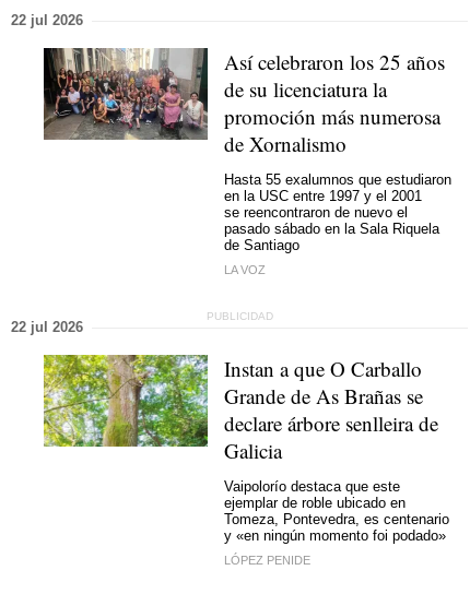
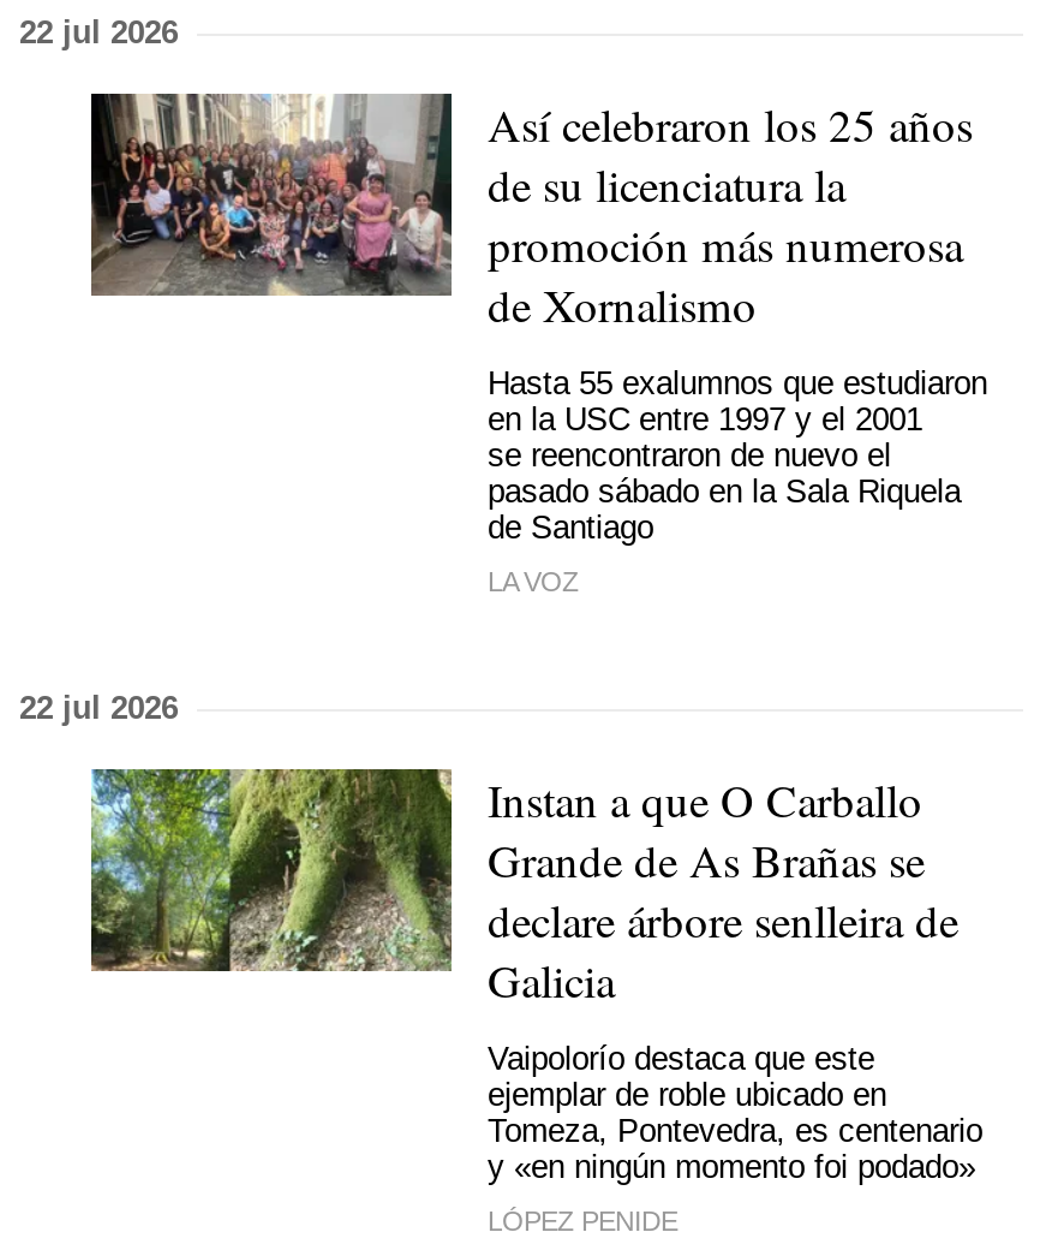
[43,354,209,448] [image] -> [89,767,454,971] [image]

